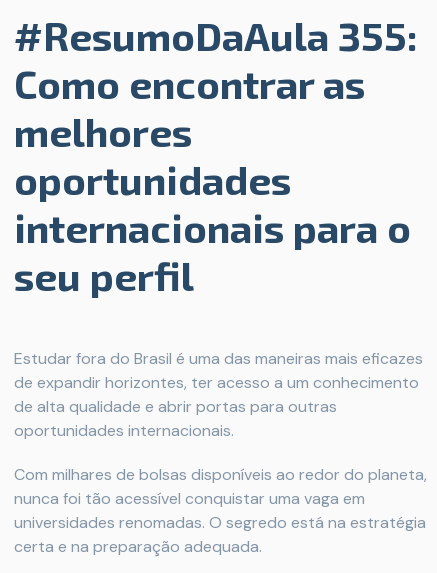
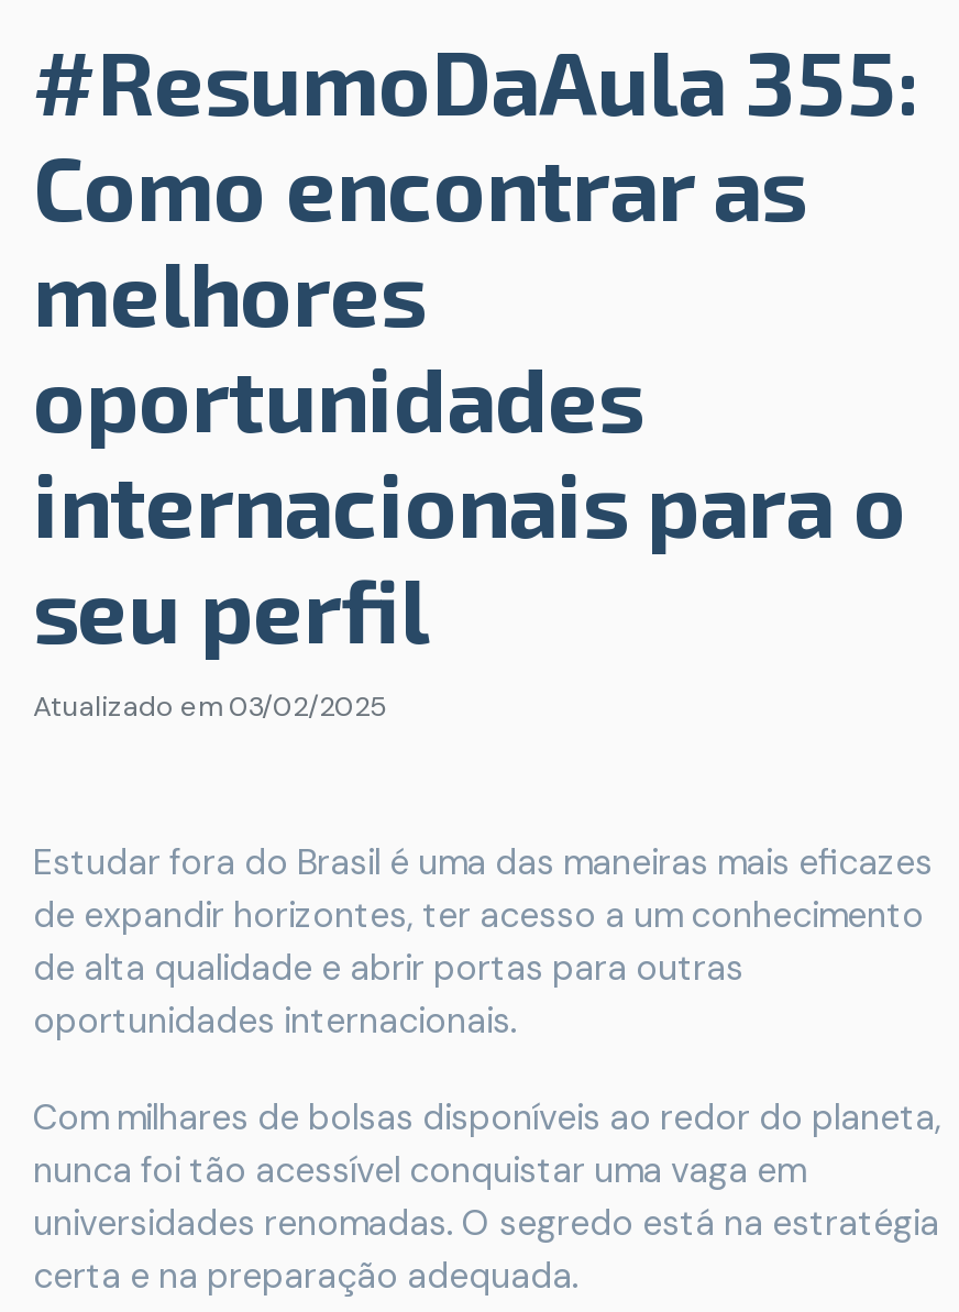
none -> [33,687,387,725] Atualizado em 03/02/2025

